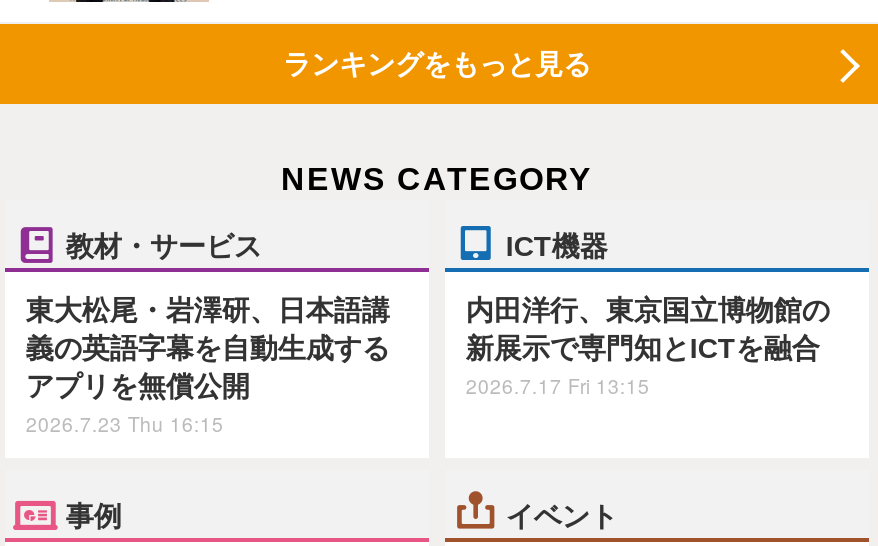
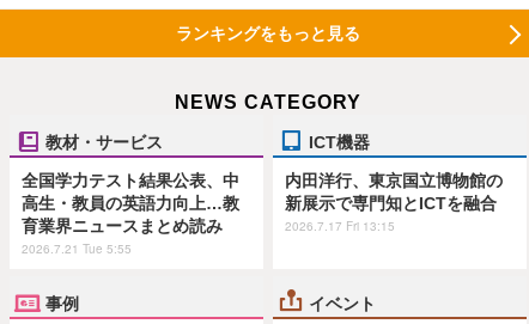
[26,294,390,438] 東大松尾・岩澤研、日本語講 | 義の英語字幕を自動生成する | アプリを無償公開 | 2026.7.23 Thu 16:15 -> [22,171,240,257] 全国学力テスト結果公表、中 | 高生・教員の英語力向上…教 | 育業界ニュースまとめ読み | 2026.7.21 Tue 5:55

